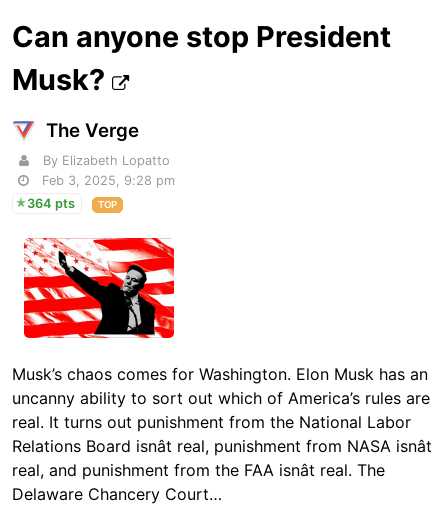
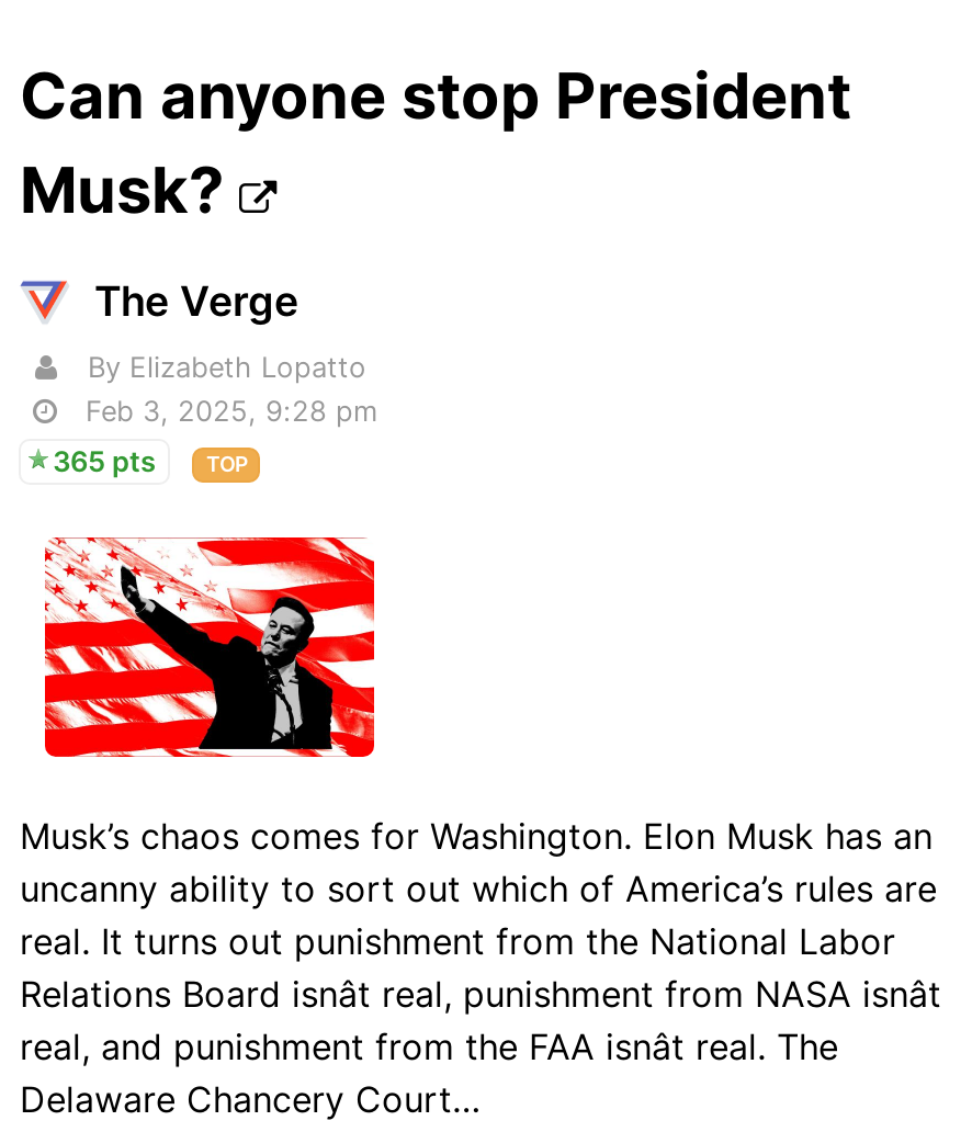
[27,196,75,211] 364 pts -> [52,446,156,479] 365 pts

